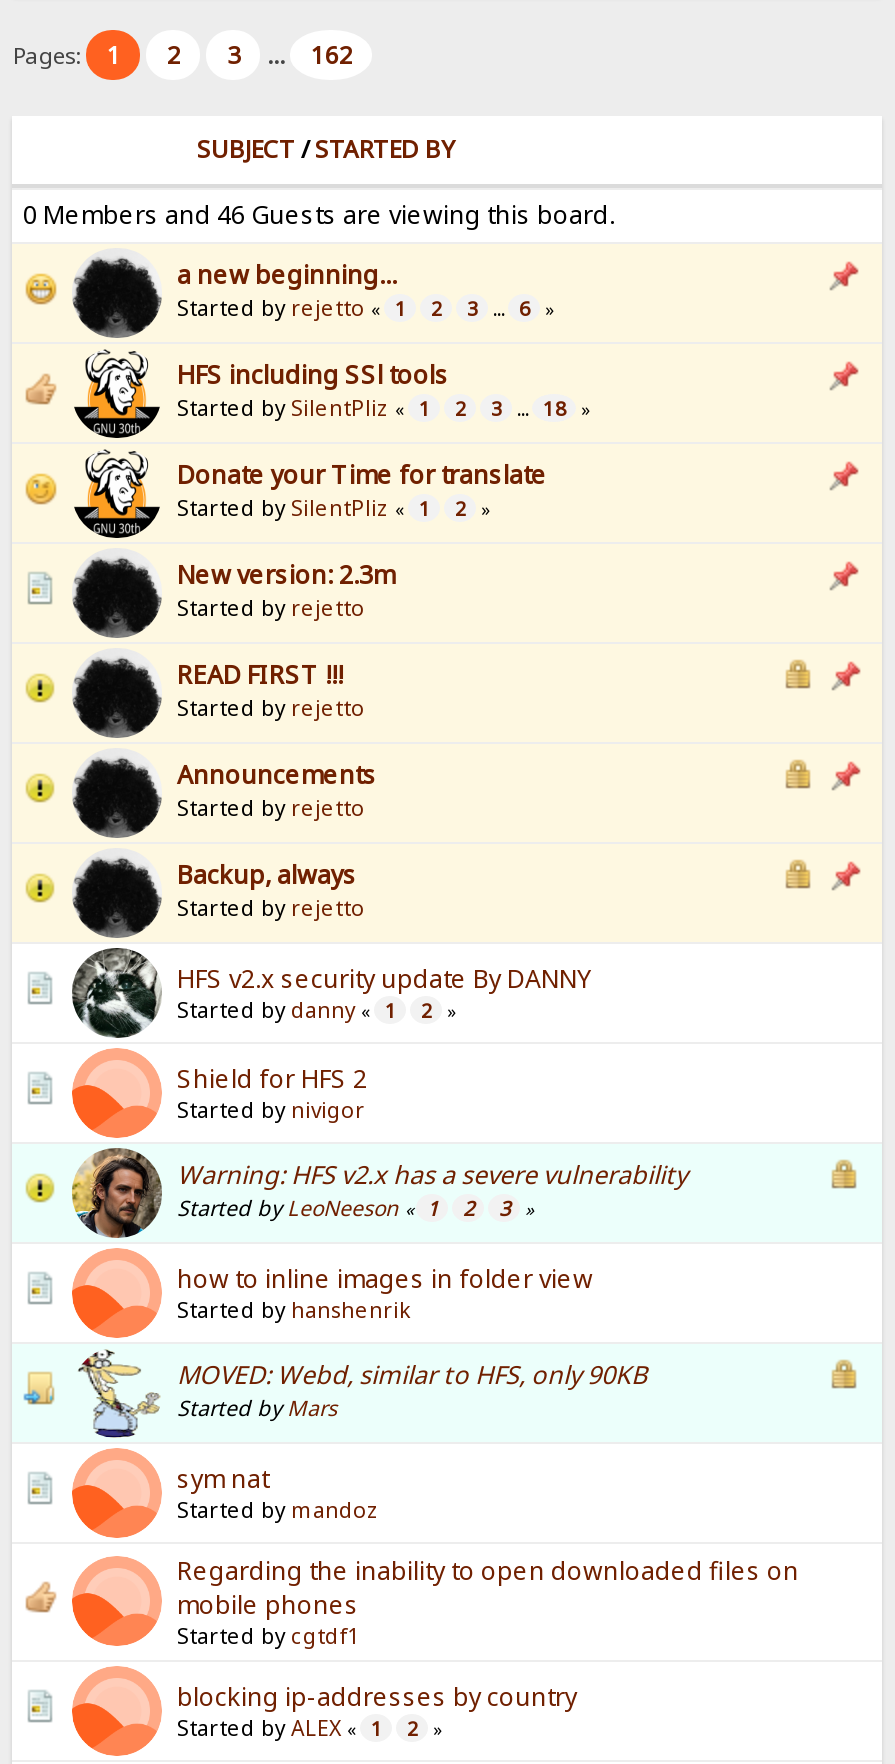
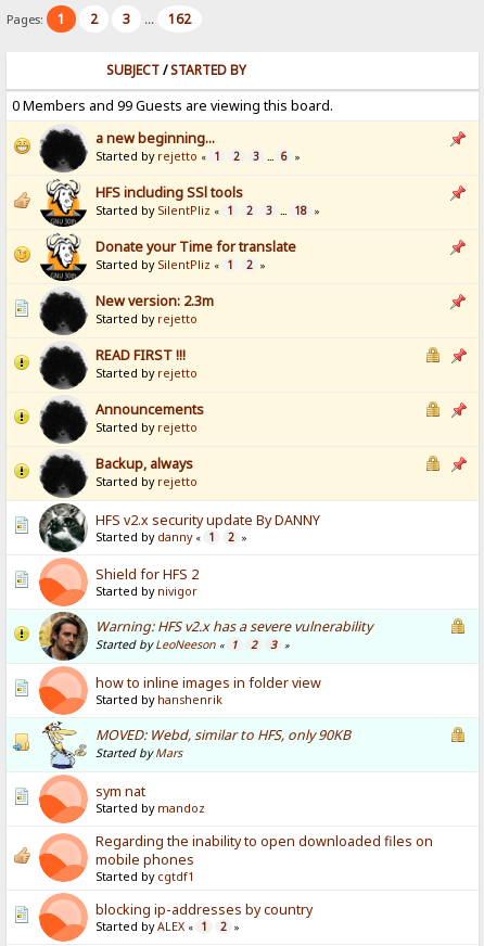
[23,199,615,233] 0 Members and 46 Guests are viewing this board. -> [12,97,334,115] 0 Members and 99 Guests are viewing this board.

